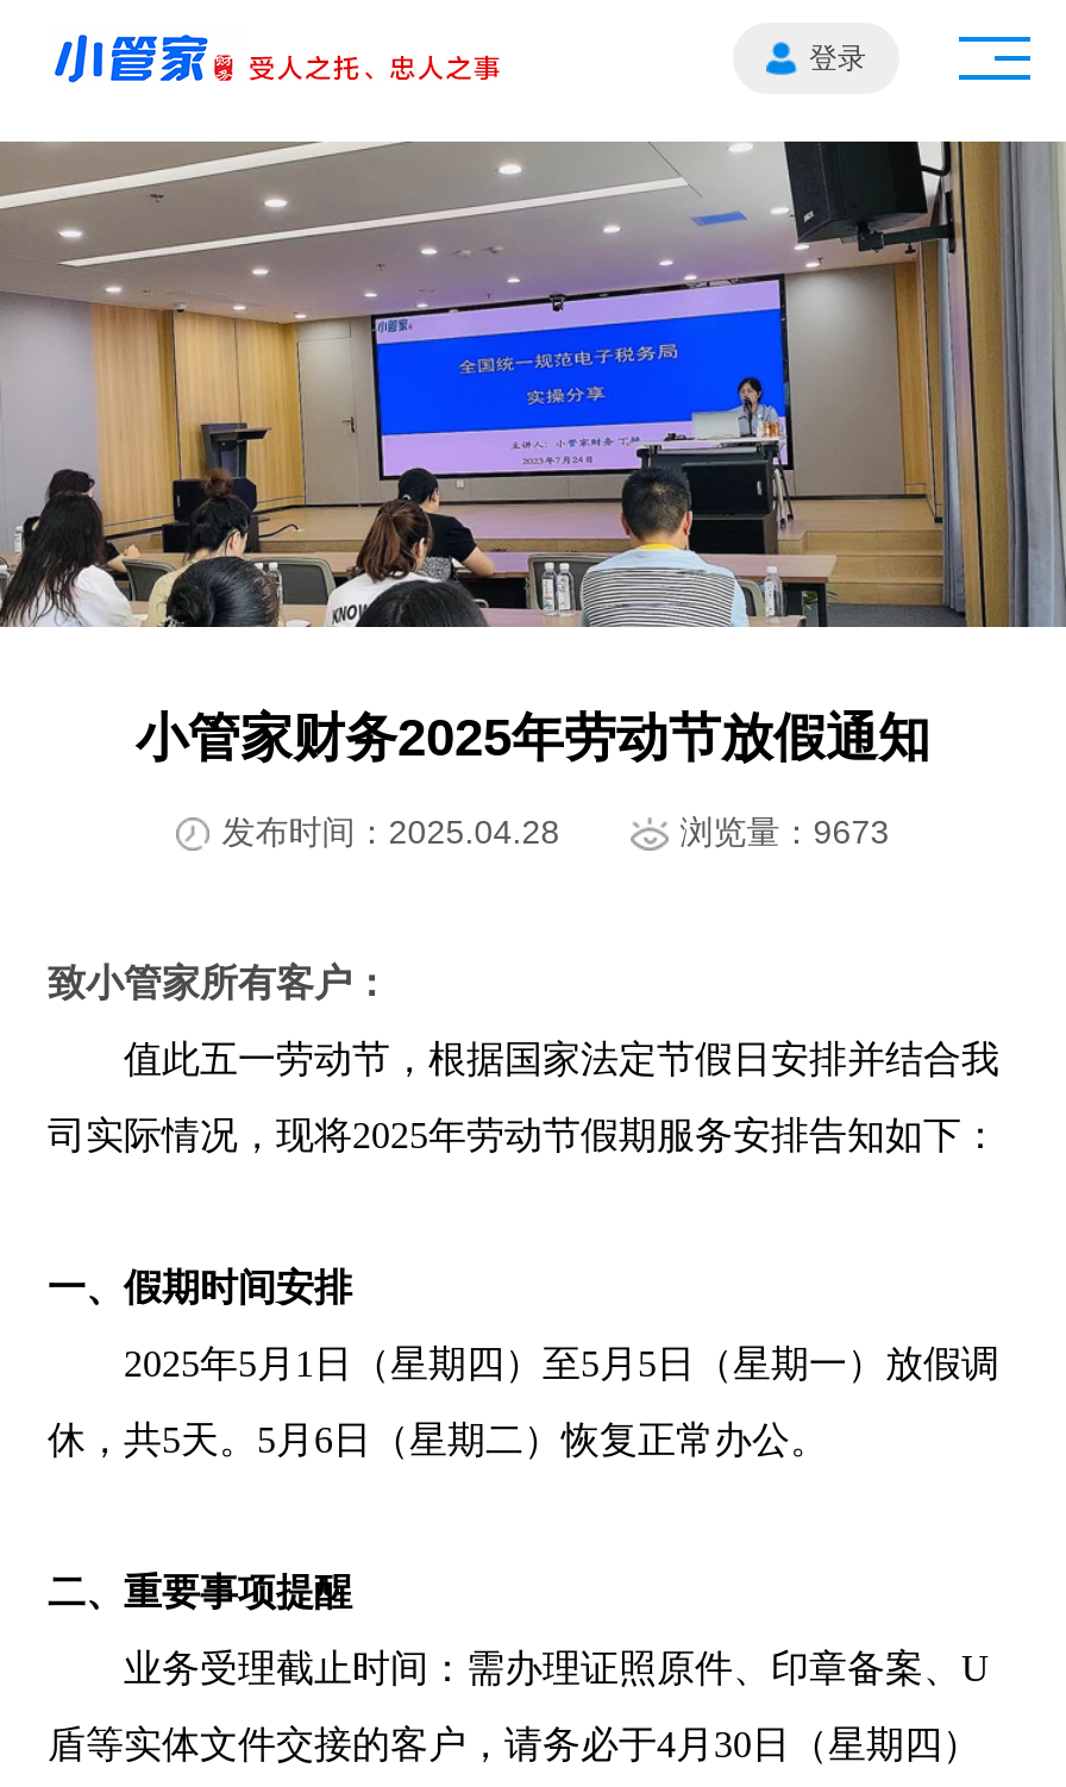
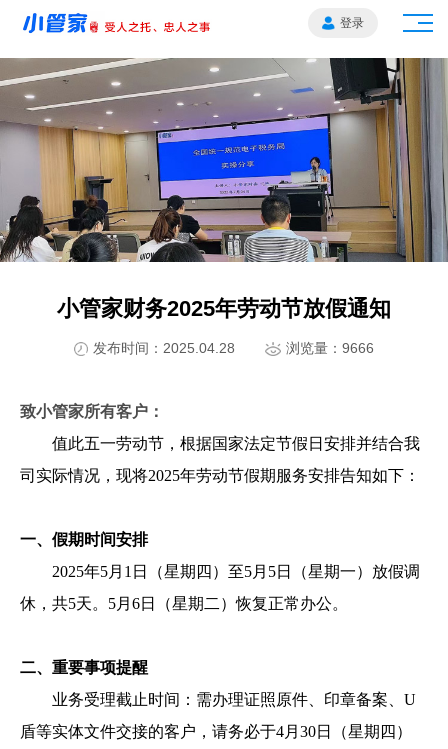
[680,813,889,851] 浏览量：9673 -> [286,340,374,356] 浏览量：9666

